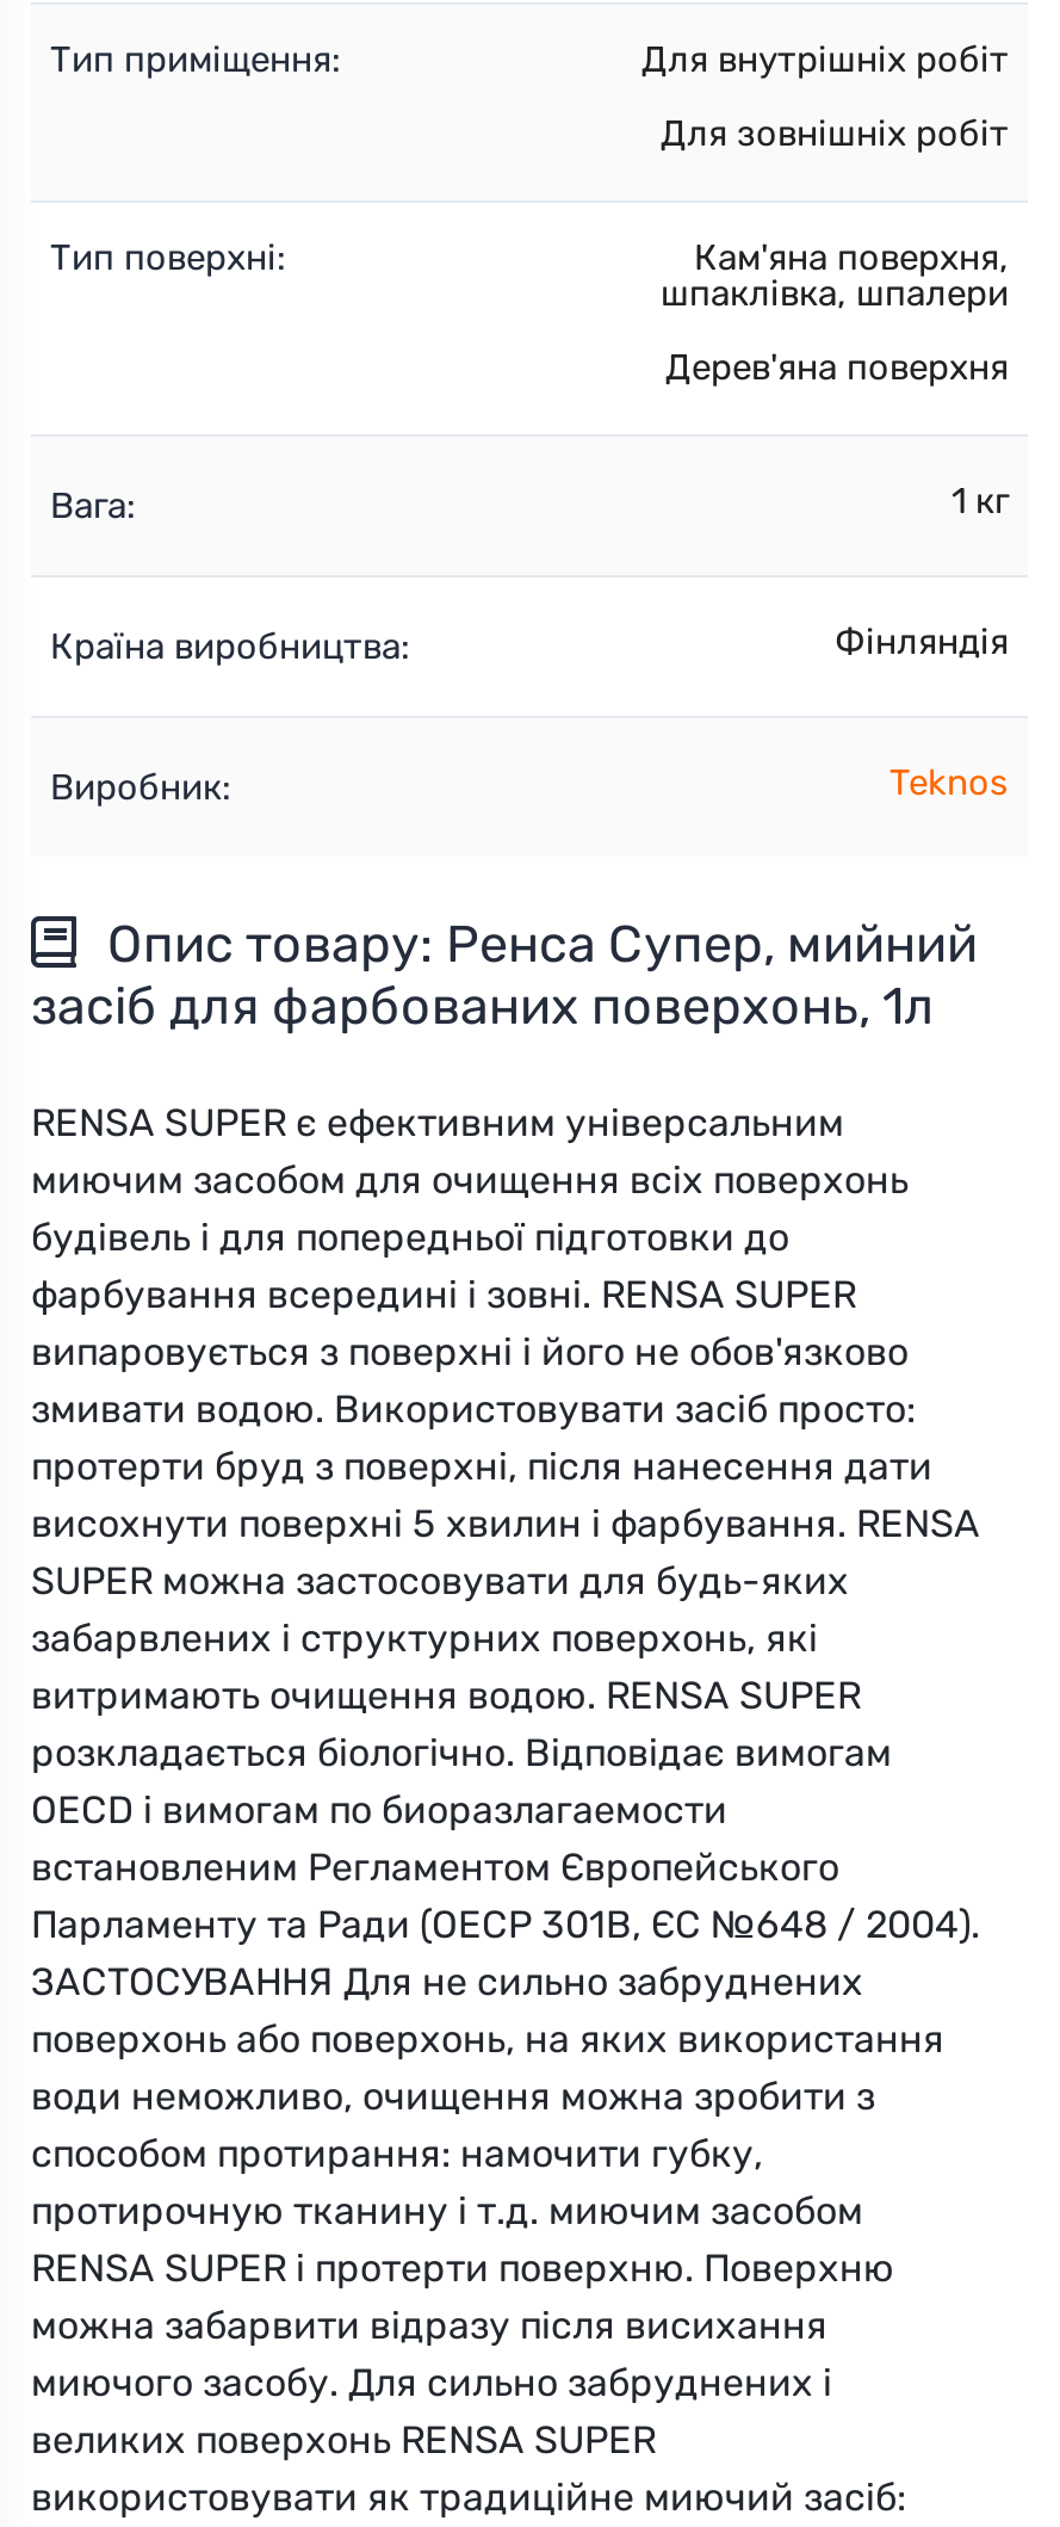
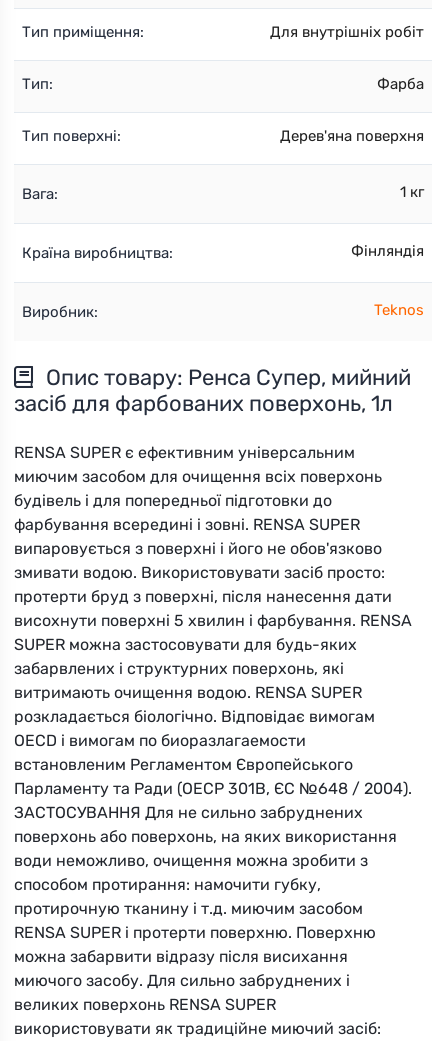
[661,113,1009,156] Для зовнішніх робіт -> [22,75,424,93] Тип: | Фарба
moved [50,237,286,280] -> [22,127,121,145]: Тип поверхні:
[661,237,1009,316] Кам'яна поверхня, | шпаклівка, шпалери -> none

